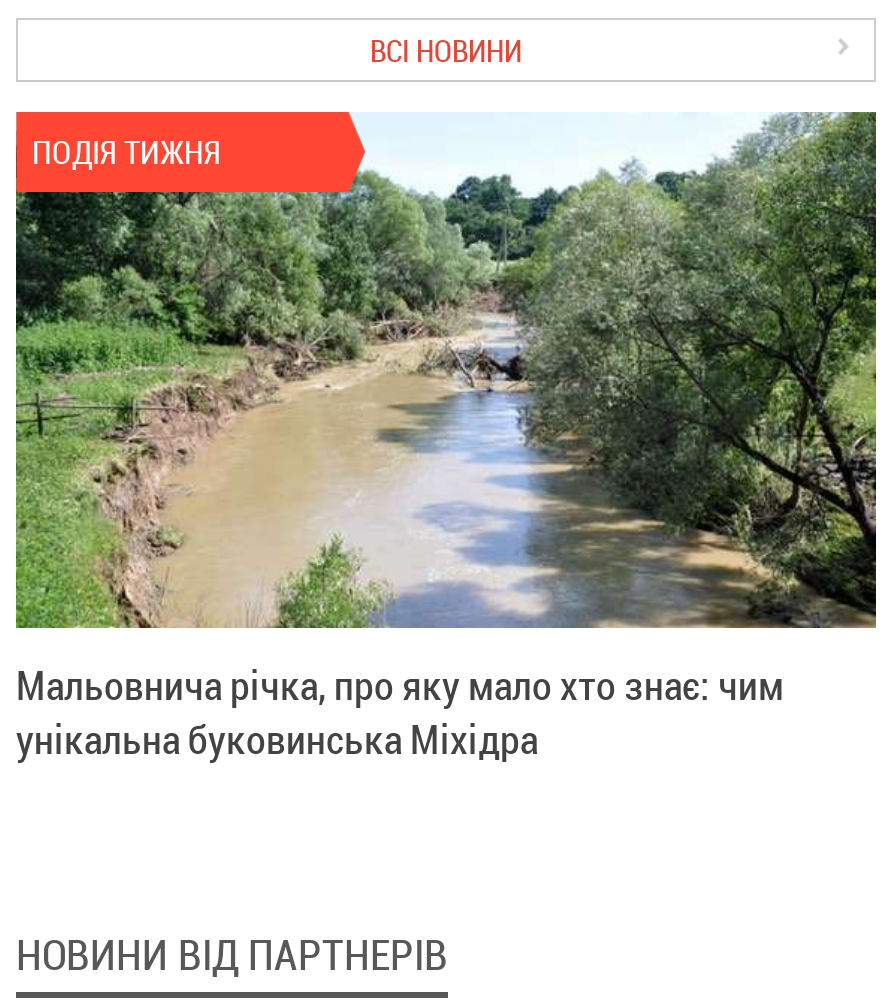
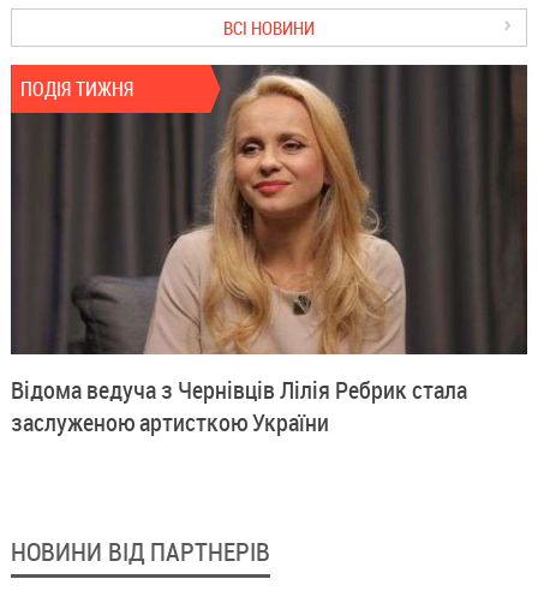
[14,112,878,766] [image] | Мальовнича річка, про яку мало хто знає: чим | унікальна буковинська Міхідра -> [10,64,528,438] [image] | Відома ведуча з Чернівців Лілія Ребрик стала | заслуженою артисткою України

